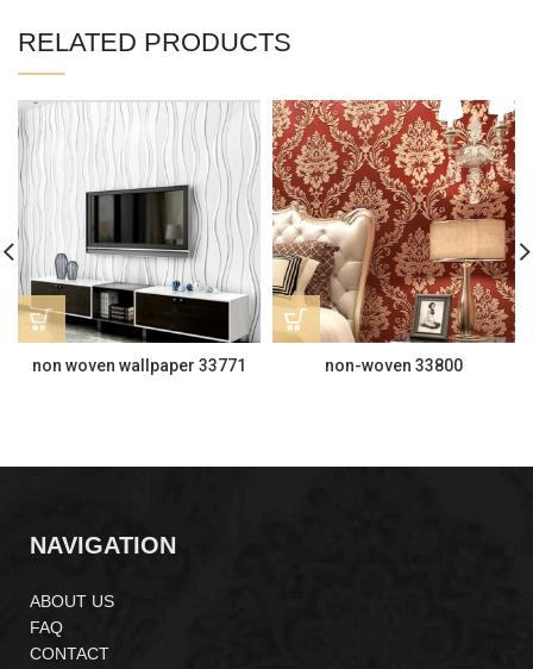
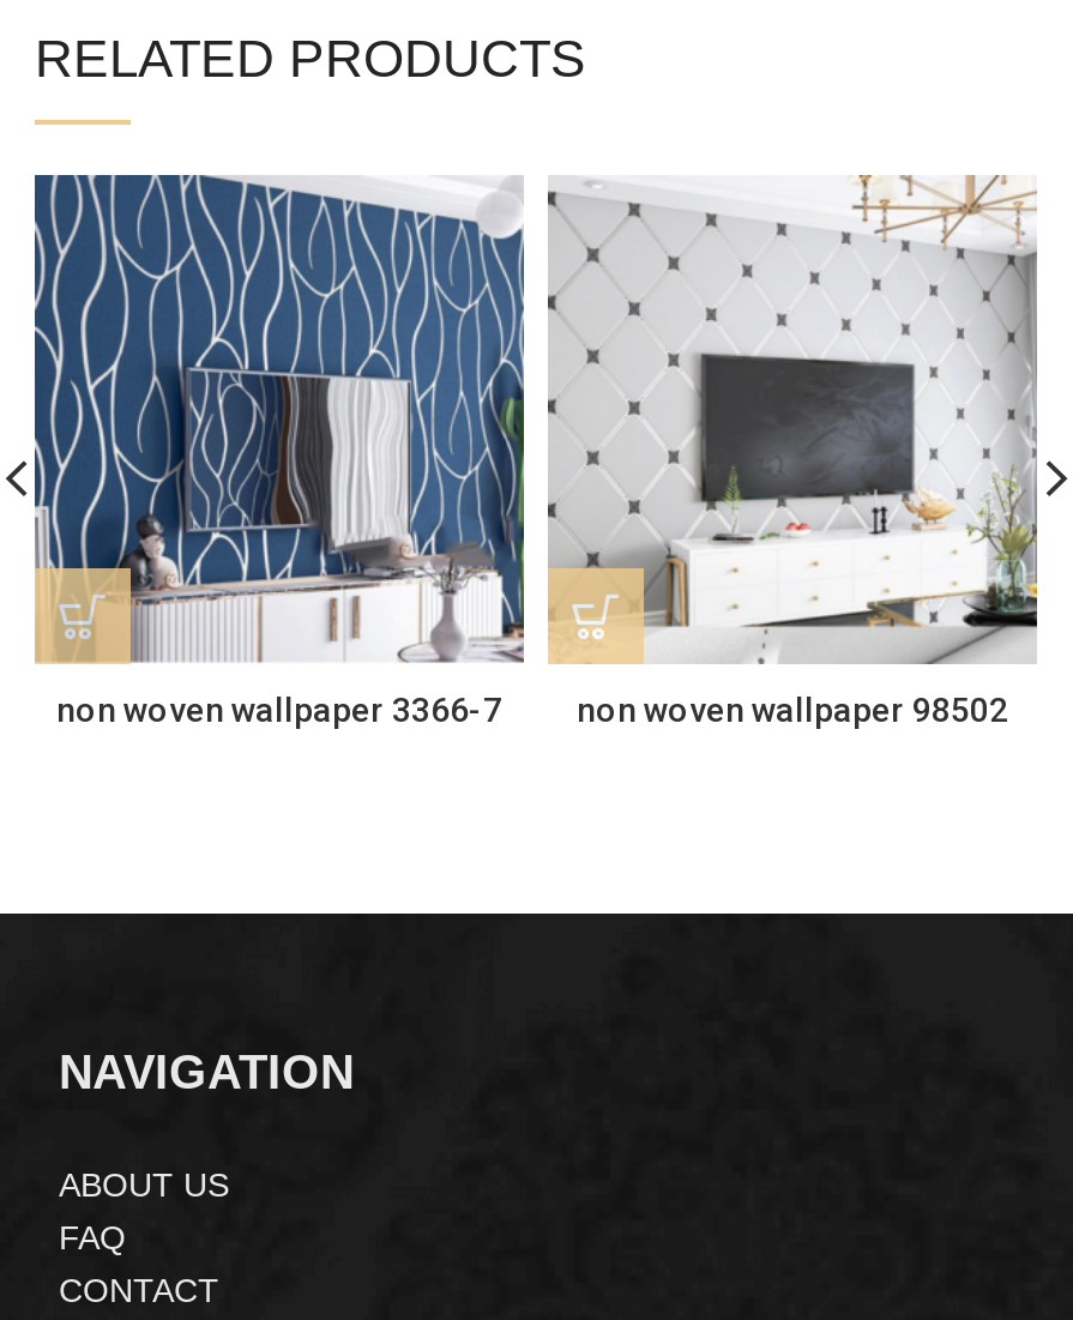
[18,101,261,344] [image] -> [32,174,526,663] [image]
[32,99,516,375] [image] | non woven wallpaper 33771 | non-woven 33800 -> [56,174,1039,728] [image] | non woven wallpaper 3366-7 | non woven wallpaper 98502

